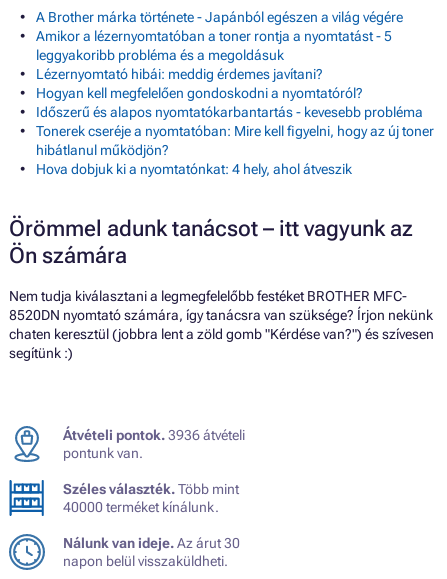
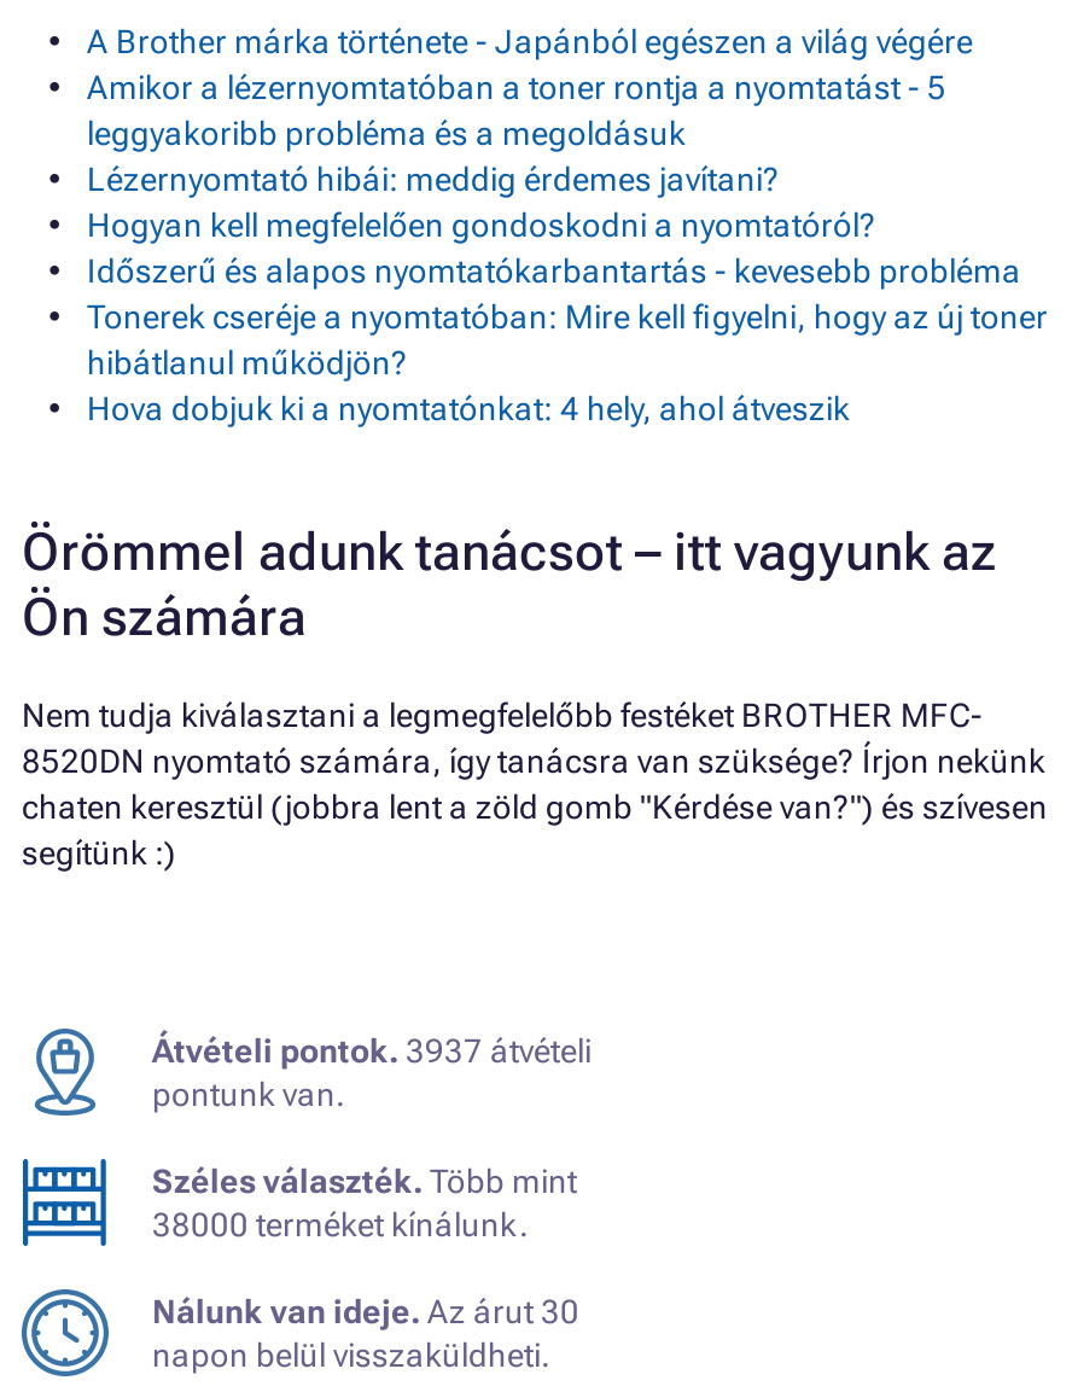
[63,427,245,443] Átvételi pontok. 3936 átvételi -> [152,1030,592,1069] Átvételi pontok. 3937 átvételi
[63,499,219,515] 40000 terméket kínálunk. -> [152,1204,529,1243] 38000 terméket kínálunk.

